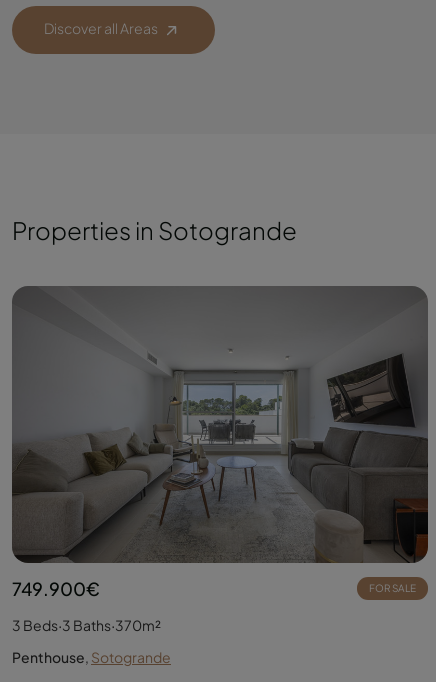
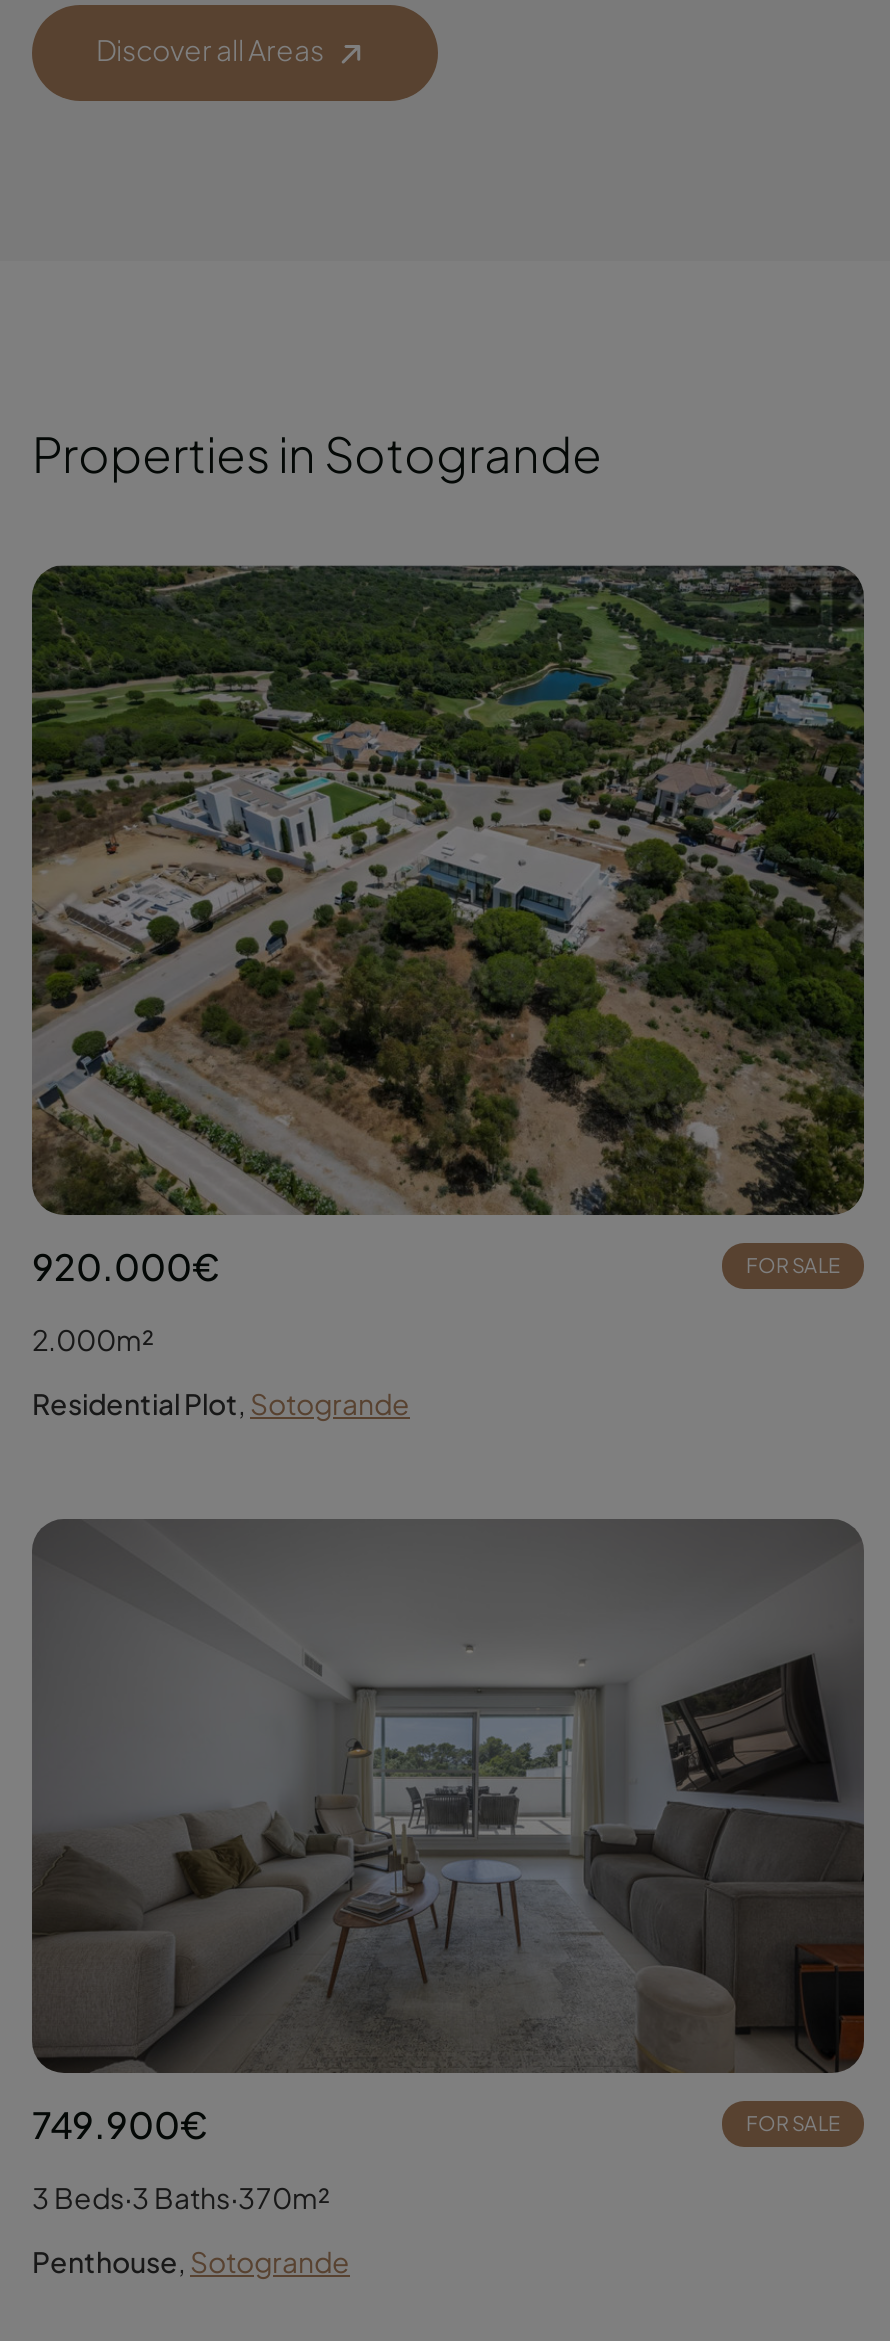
none -> [30,567,866,1421] [image] | 920.000€ | FOR SALE | 2.000m² | Residential Plot, Sotogrande

